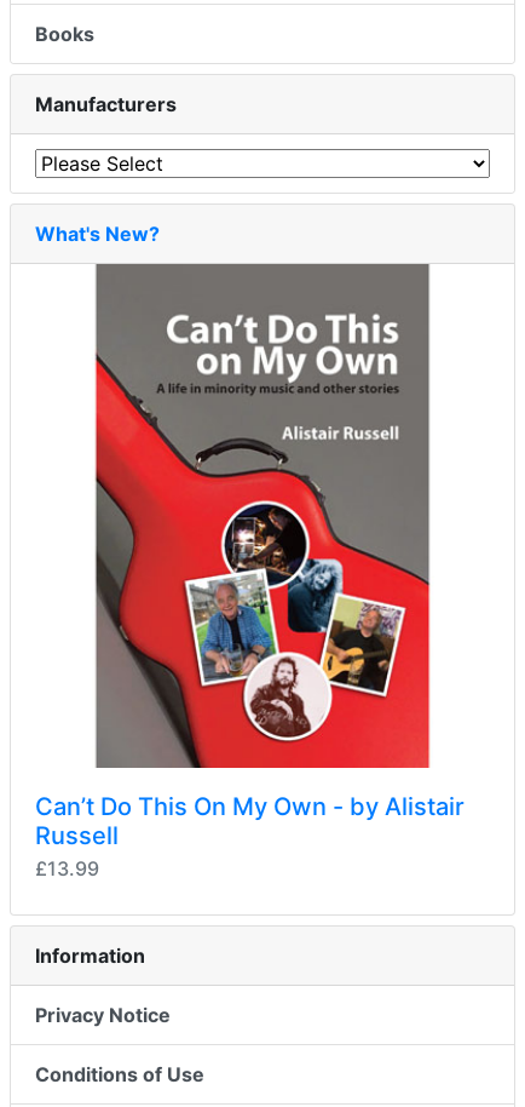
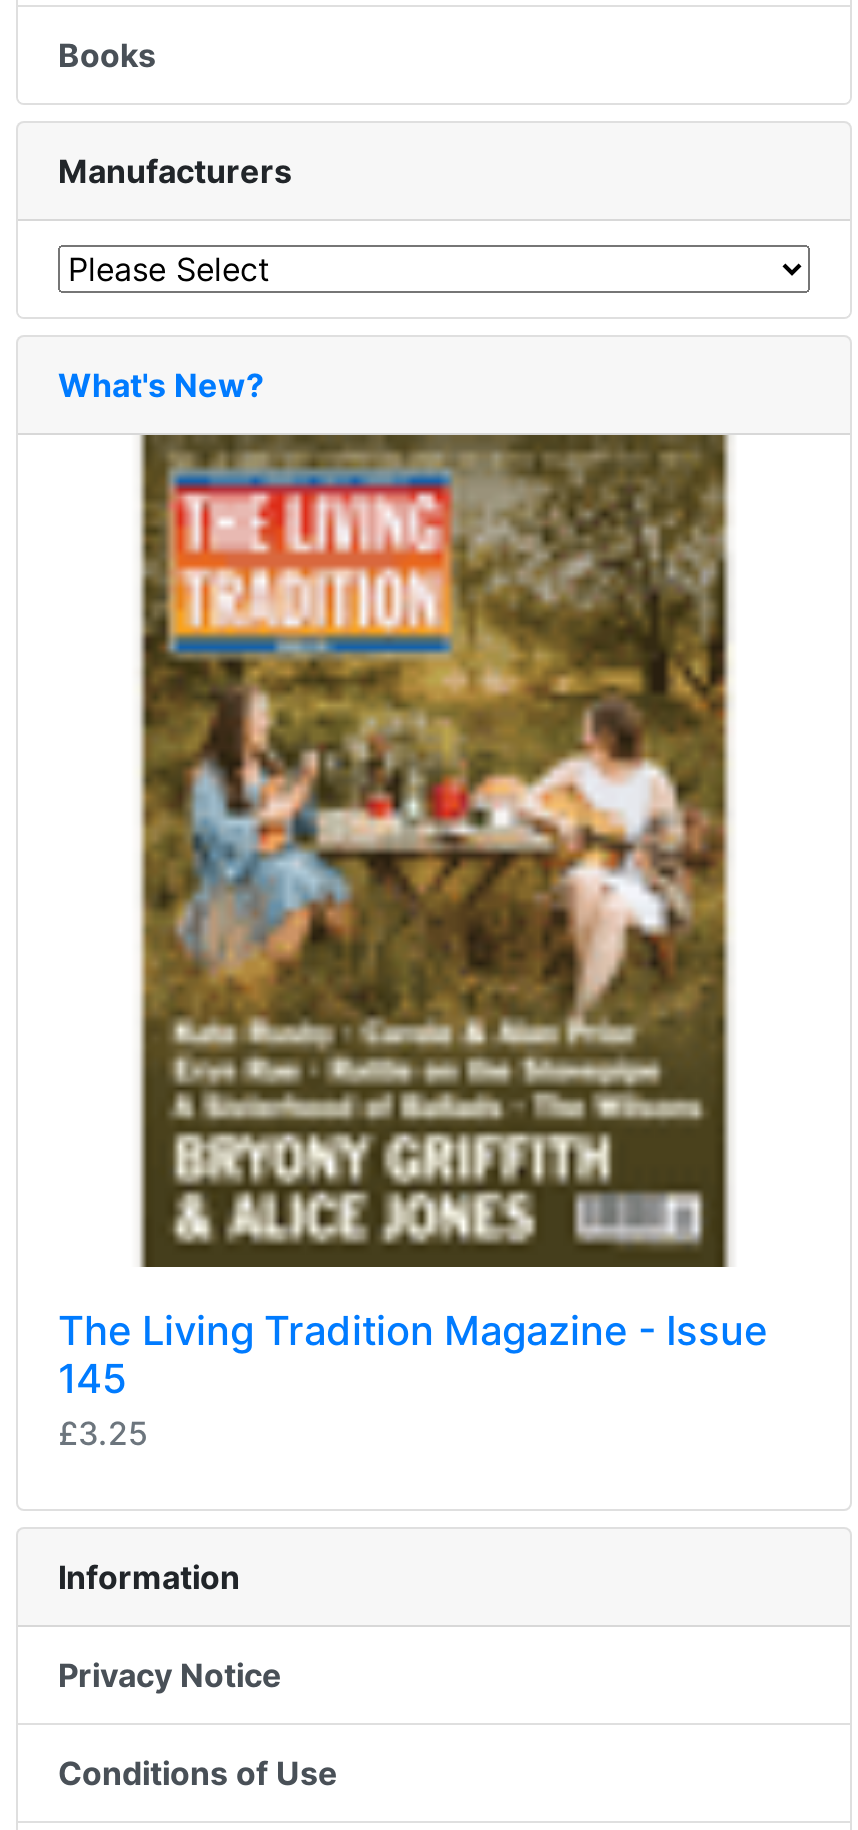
[35,264,465,881] [image] | Can’t Do This On My Own - by Alistair | Russell | £13.99 -> [58,433,768,1453] [image] | The Living Tradition Magazine - Issue | 145 | £3.25

